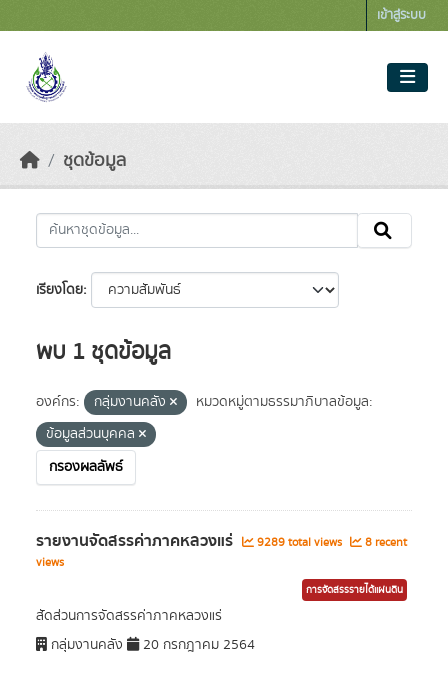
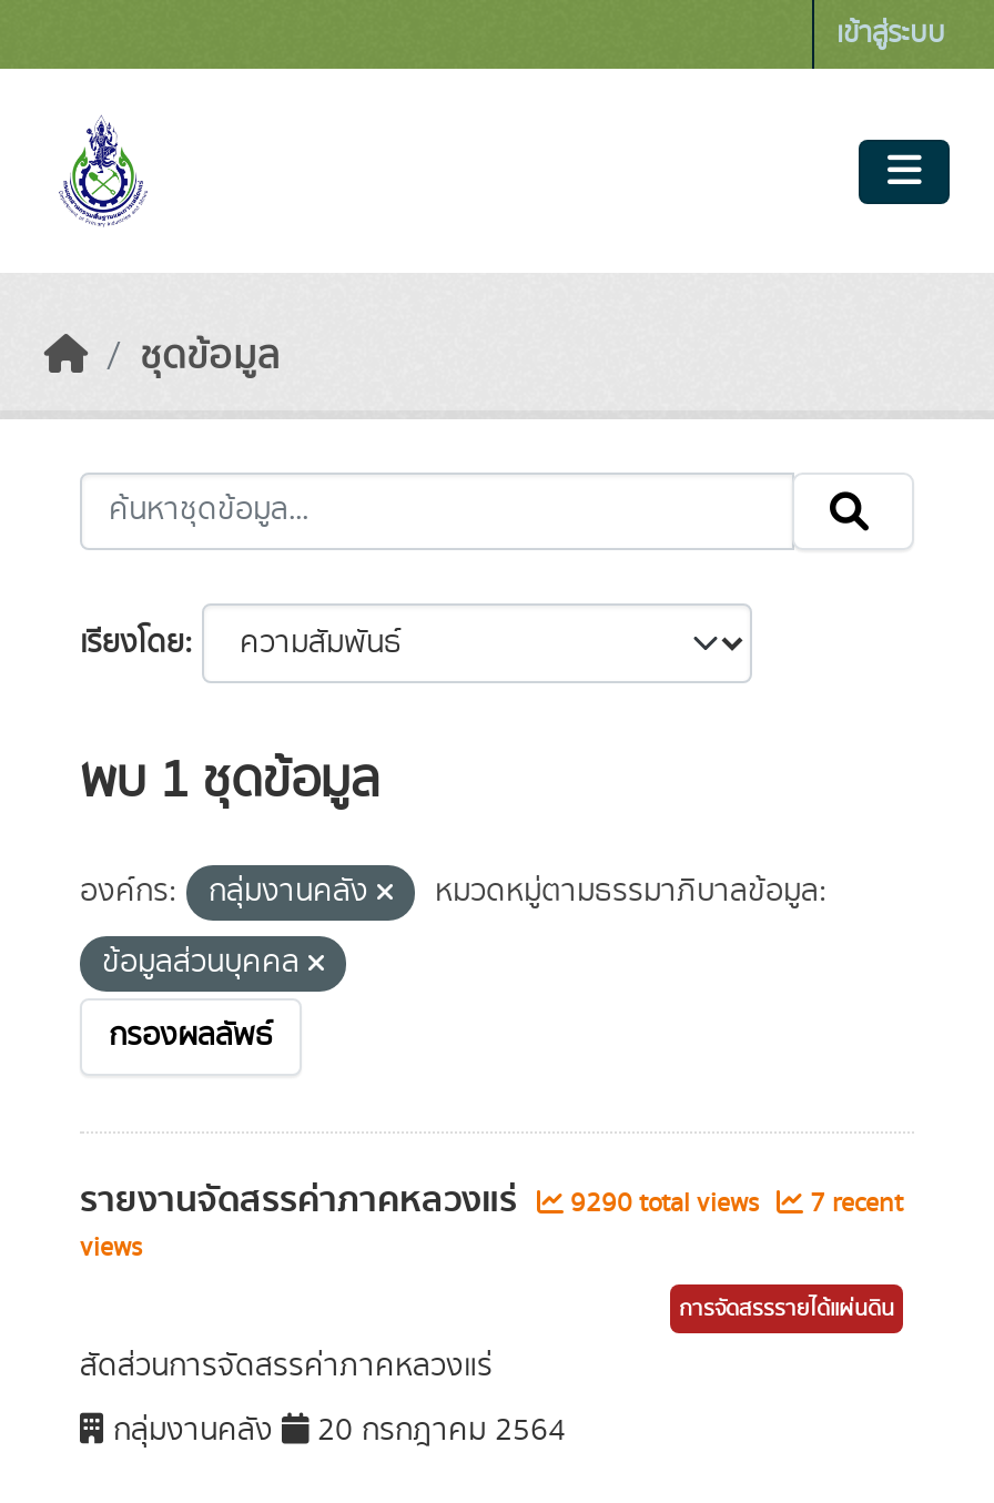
[254,534,345,551] 9289 total views -> [564,1185,765,1222] 9290 total views
[362,534,407,551] 8 recent -> [803,1185,903,1222] 7 recent

